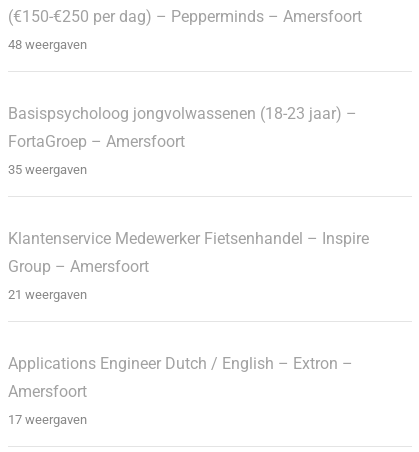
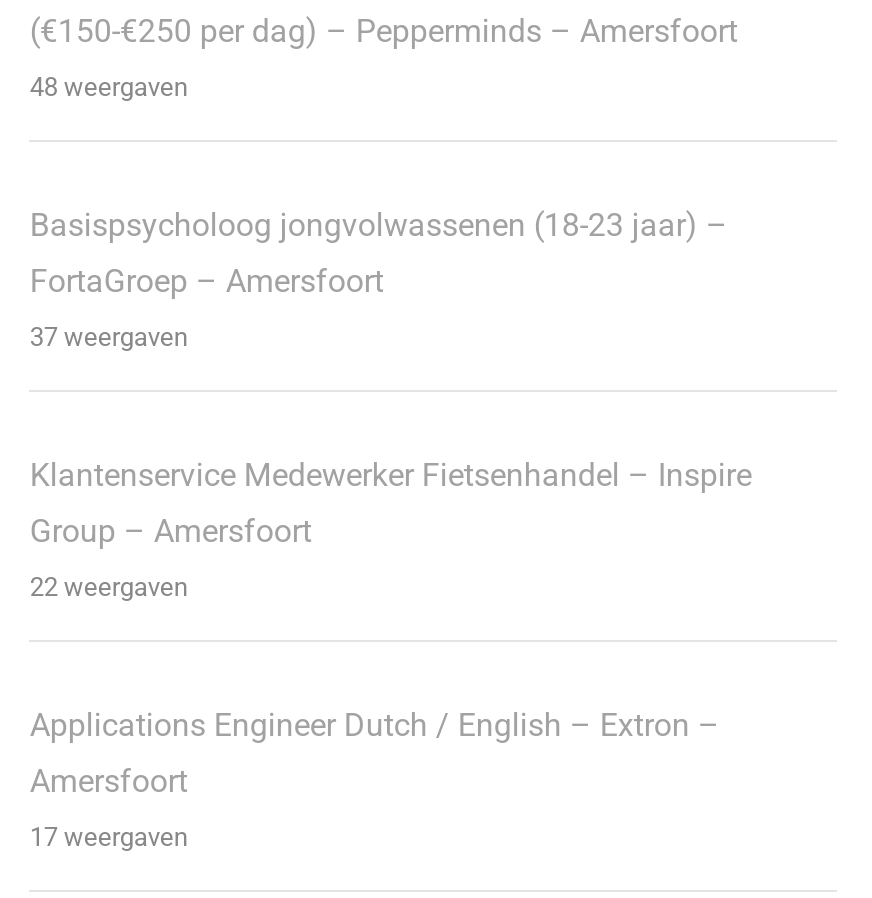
[8,162,87,177] 35 weergaven -> [30,323,188,353] 37 weergaven
[8,287,87,302] 21 weergaven -> [30,573,188,603] 22 weergaven

